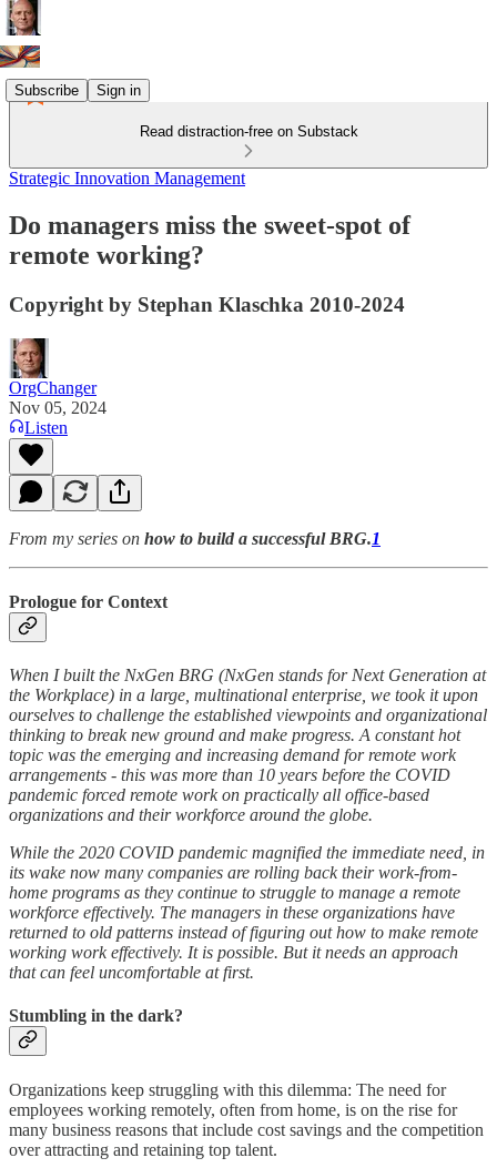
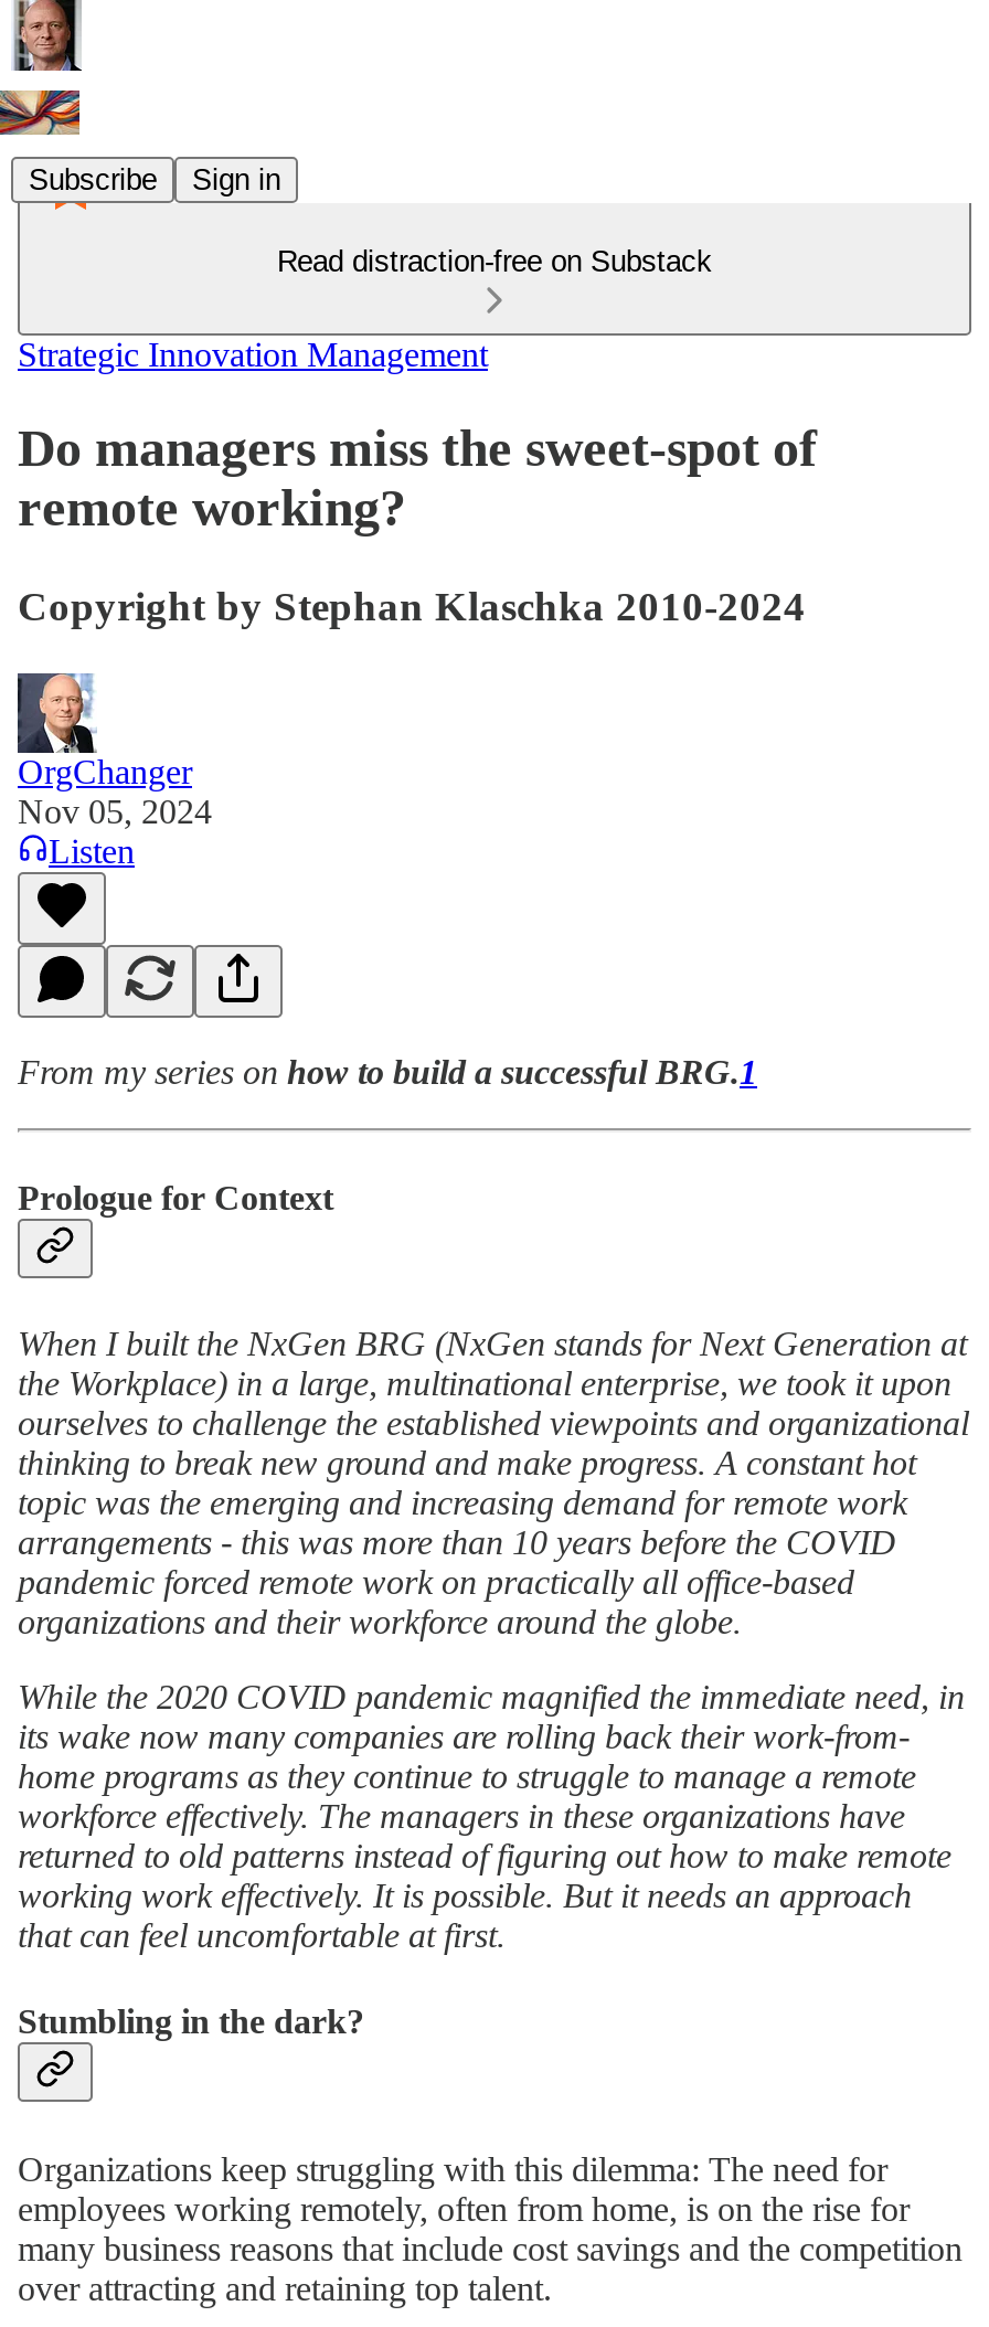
[9,337,49,375] [image] -> [15,671,95,746] [image]

